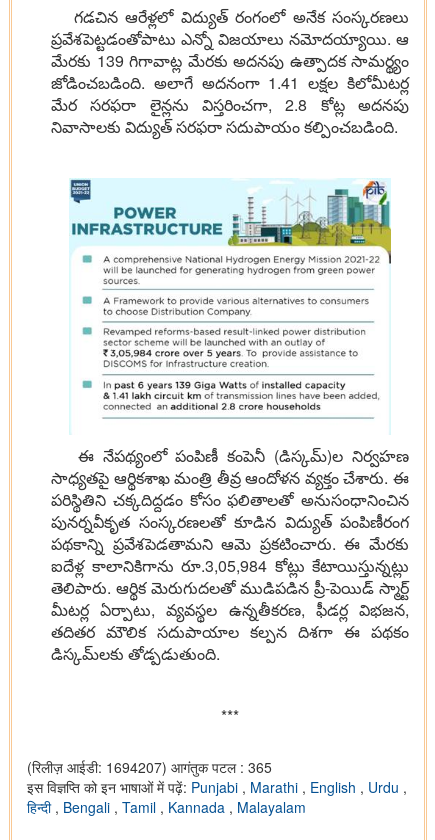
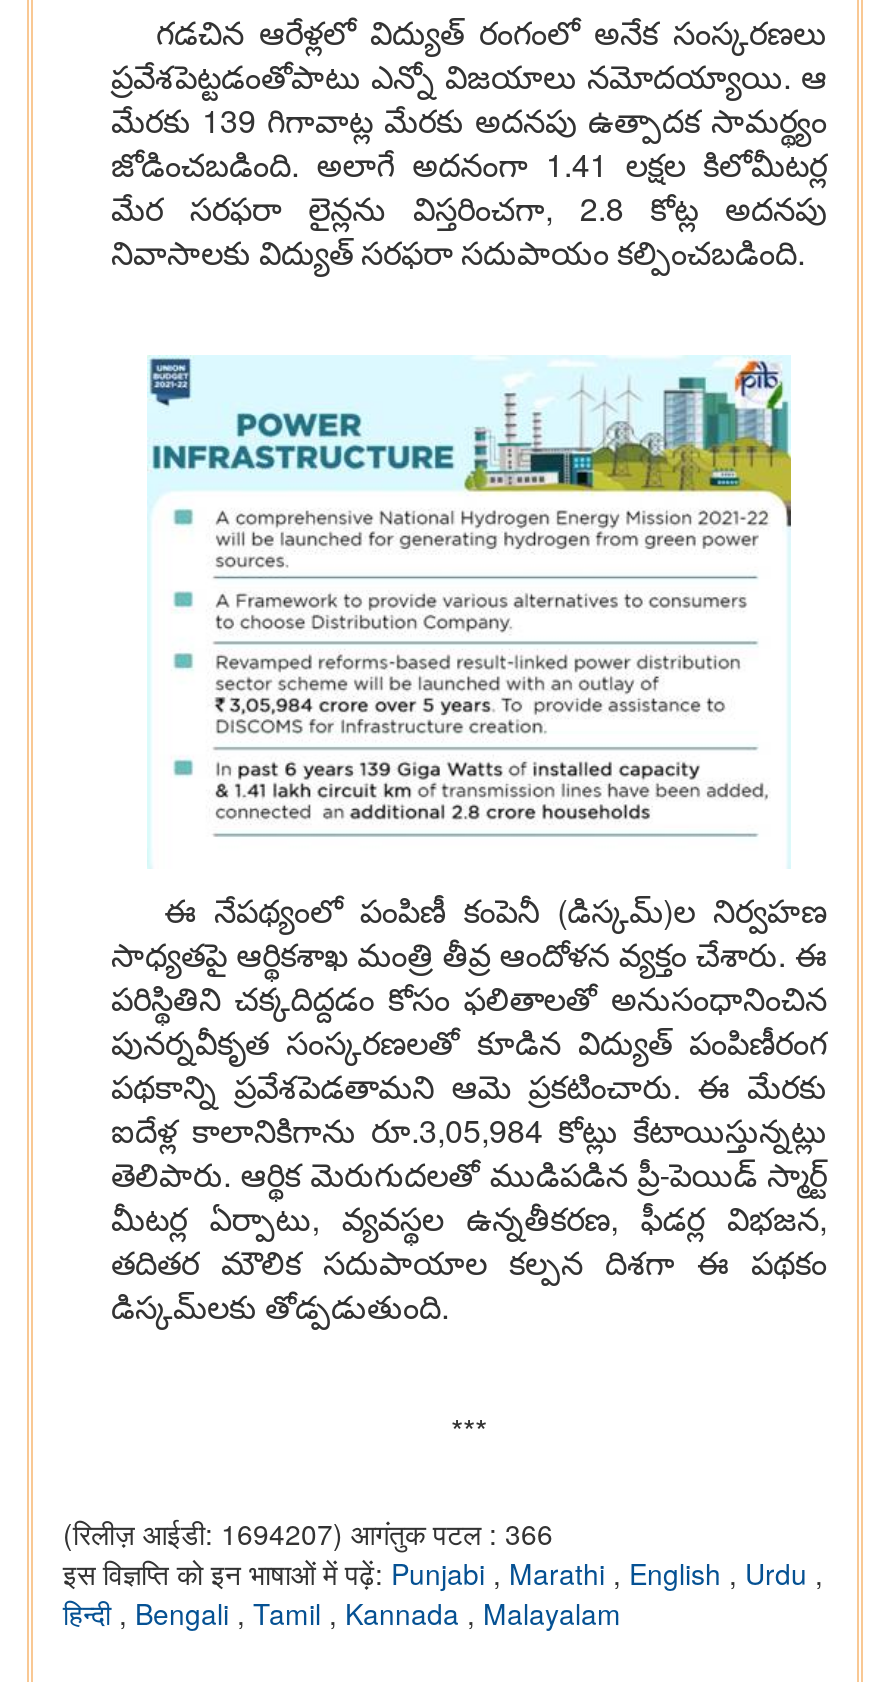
[27,757,272,777] (रिलीज़ आईडी: 1694207) आगंतुक पटल : 365 -> [63,1514,553,1554] (रिलीज़ आईडी: 1694207) आगंतुक पटल : 366

